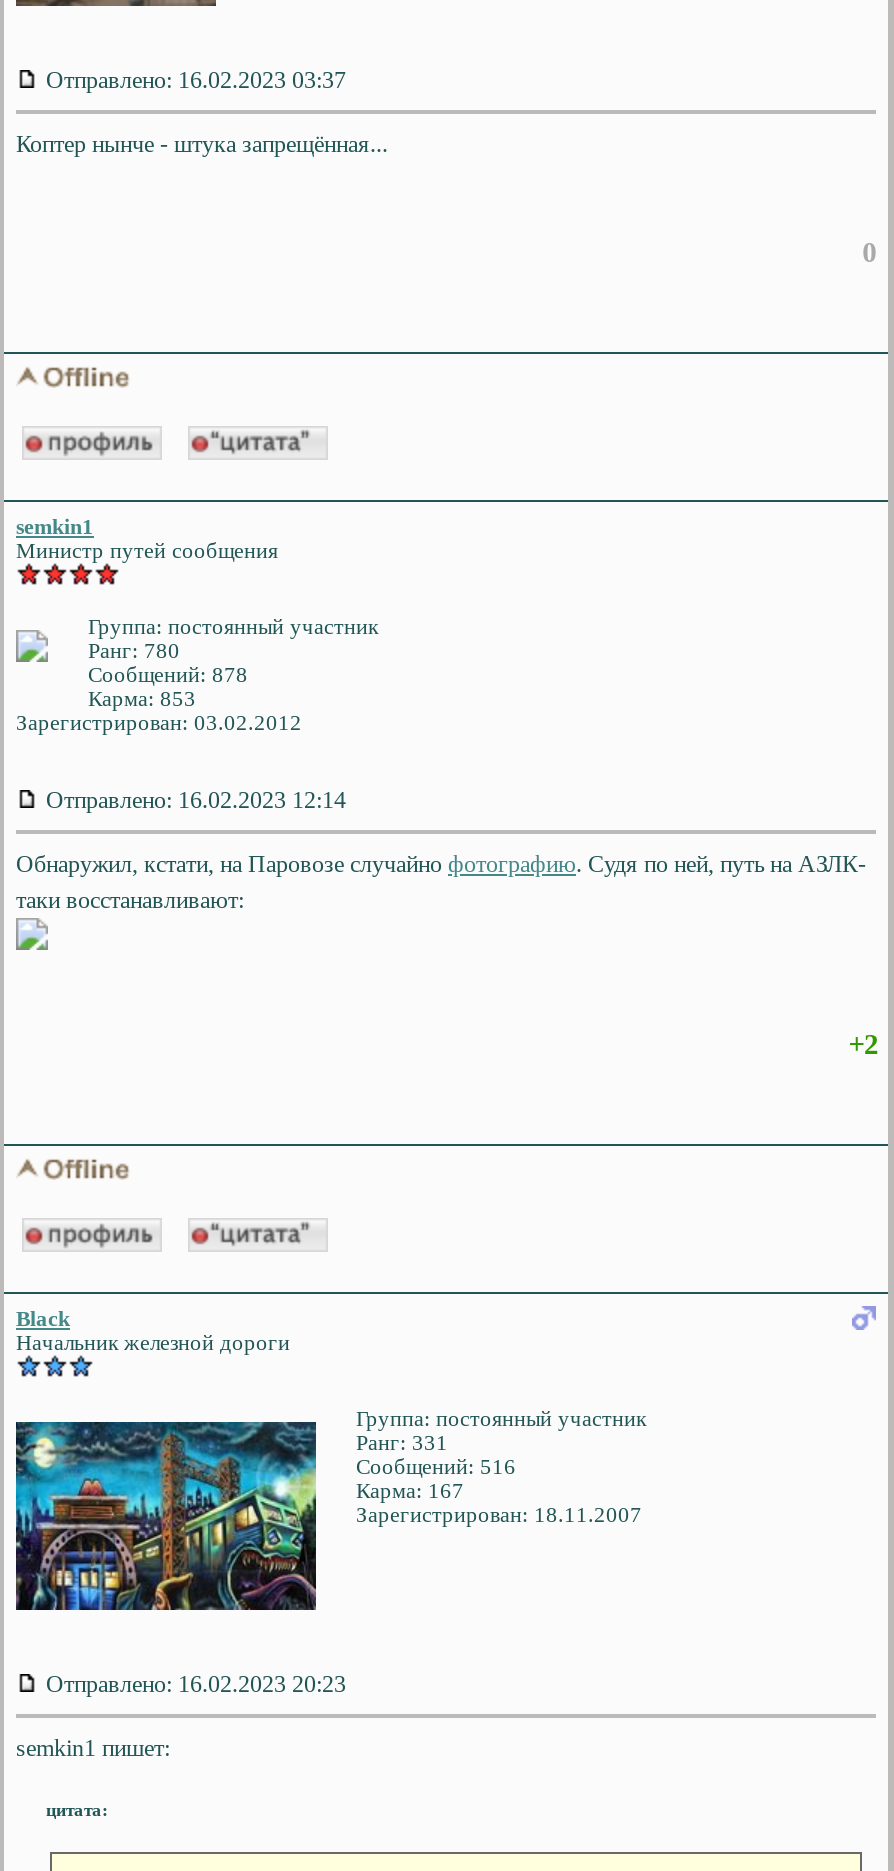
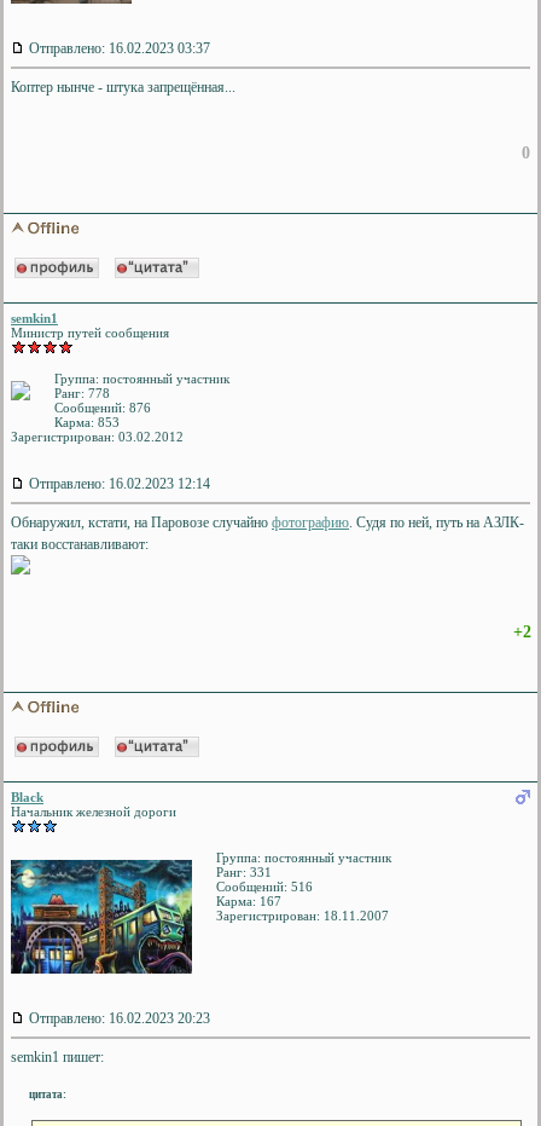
[88,638,180,662] Ранг: 780 -> [54,386,110,400] Ранг: 778
[88,662,248,686] Сообщений: 878 -> [54,400,151,415] Сообщений: 876

